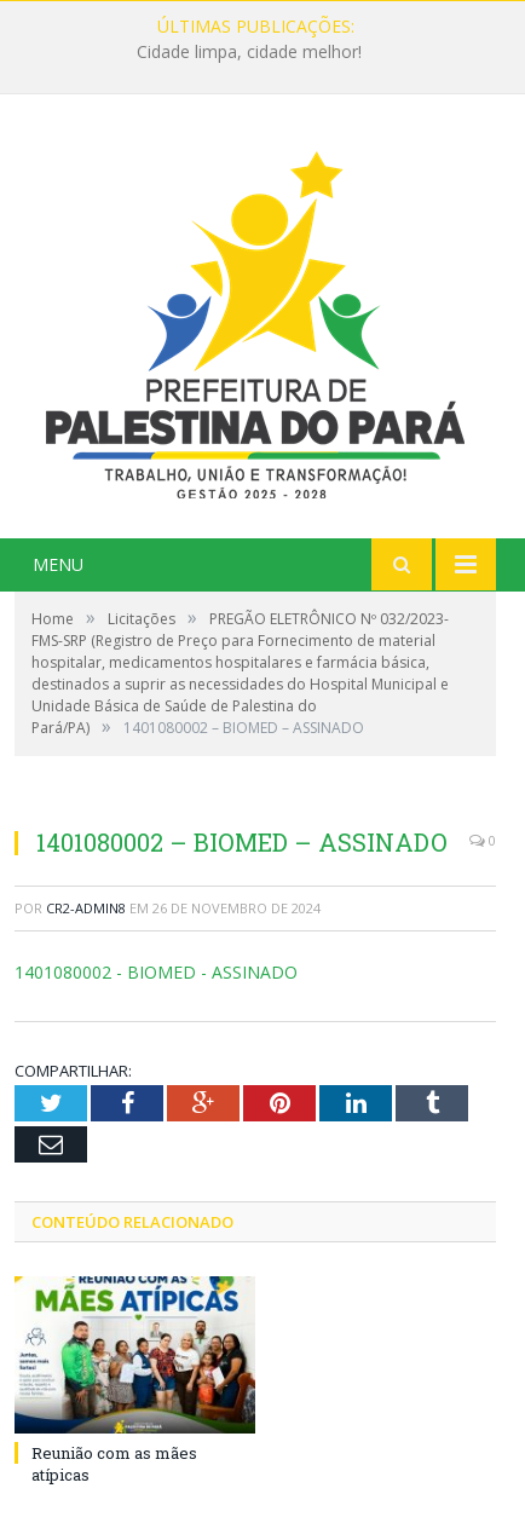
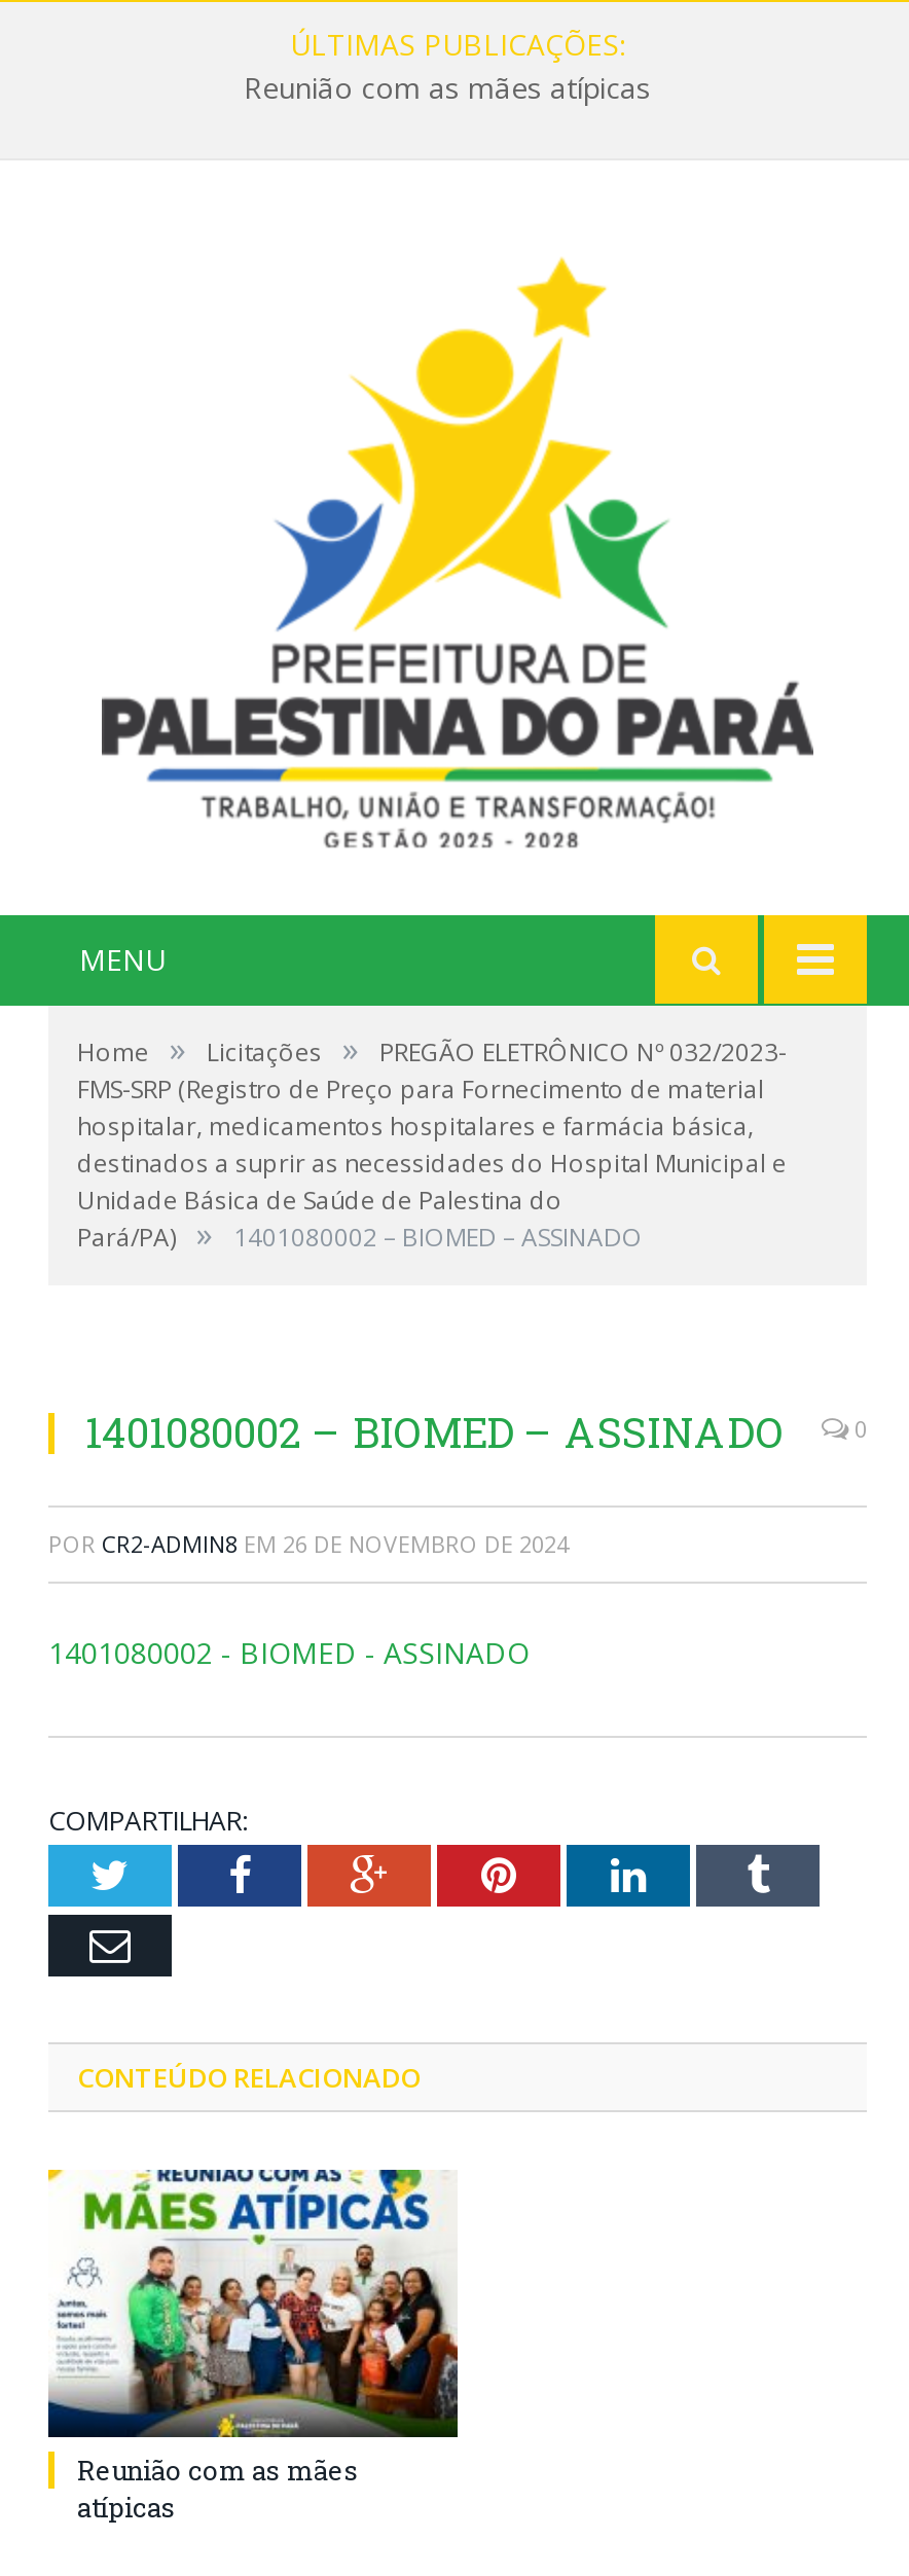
[137,40,362,63] Cidade limpa, cidade melhor! -> [244,68,651,107] Reunião com as mães atípicas

